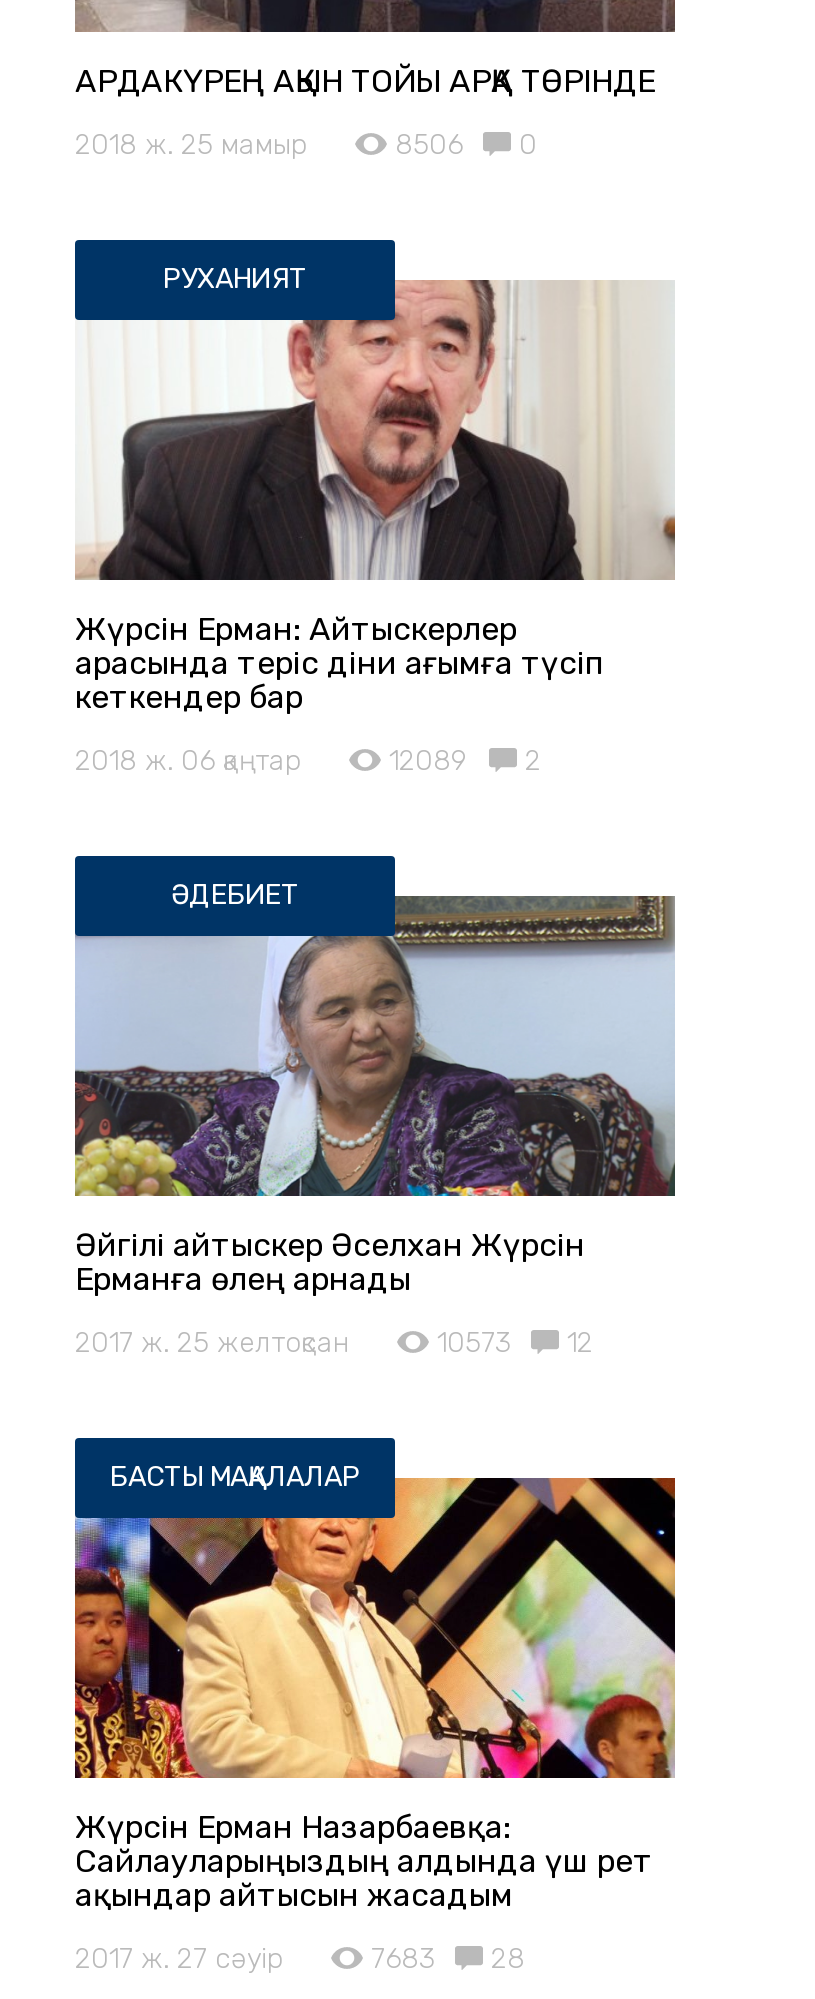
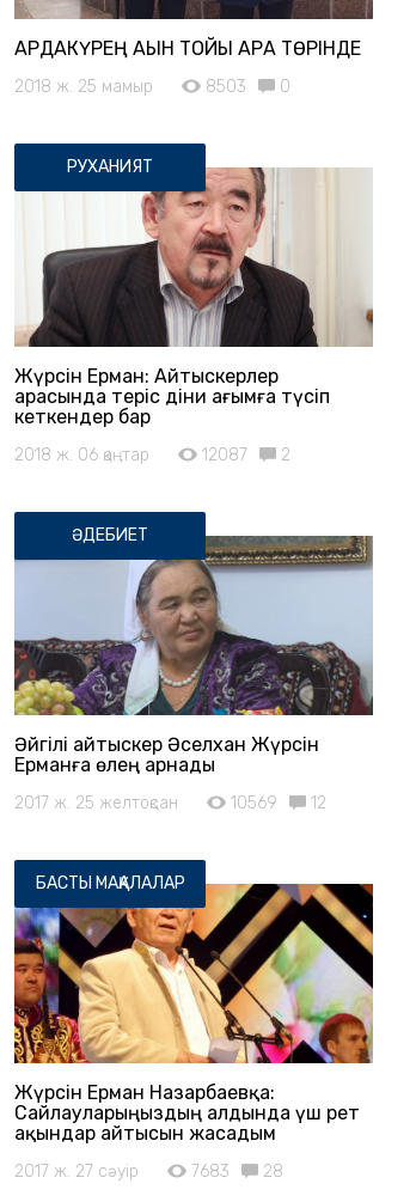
[395,127,537,161] 8506 0 -> [206,76,290,96] 8503 0
[389,743,541,777] 12089 2 -> [202,444,290,465] 12087 2
[437,1325,593,1359] 10573 12 -> [231,792,326,813] 10569 12

